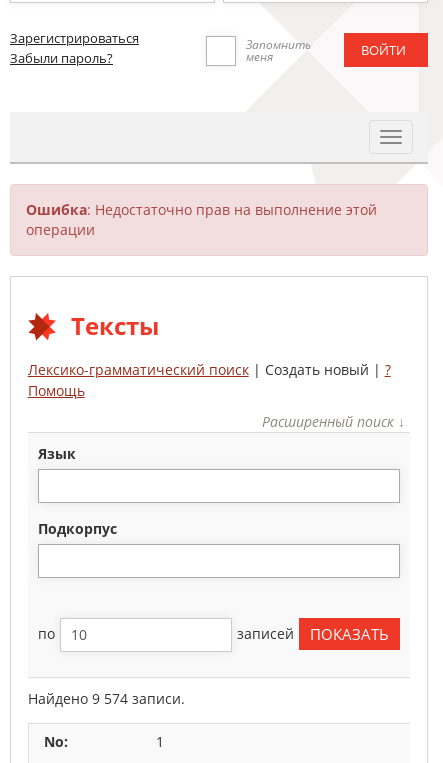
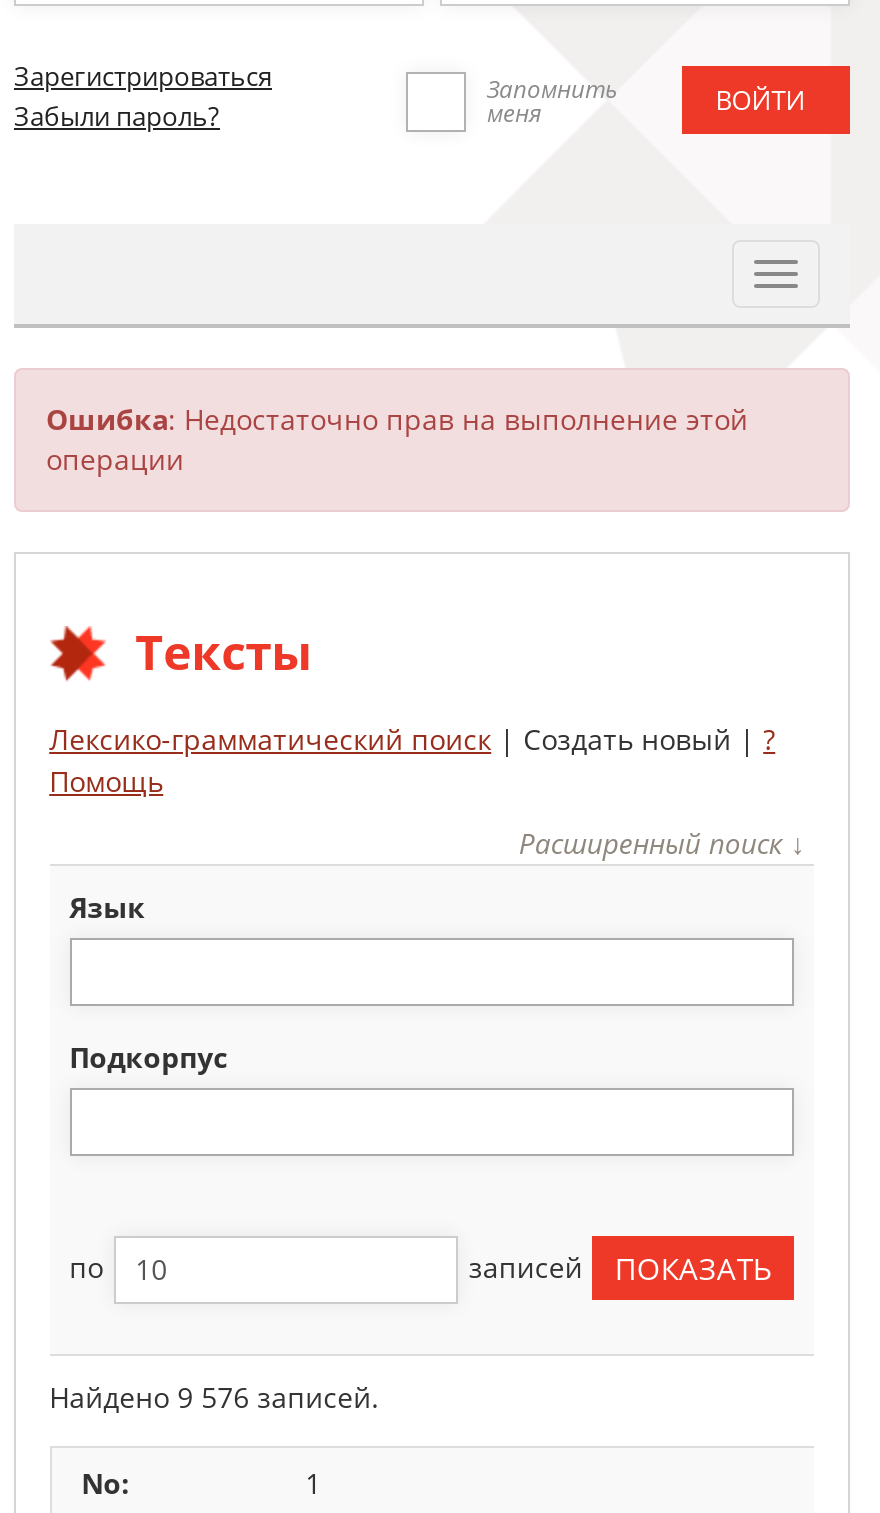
[28,689,185,708] Найдено 9 574 записи. -> [49,1378,379,1416] Найдено 9 576 записей.

